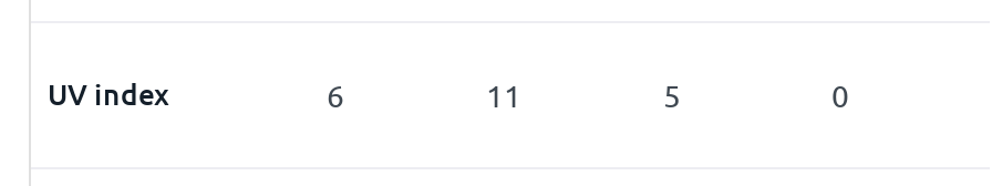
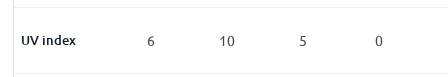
[486,74,521,114] 11 -> [219,31,235,49] 10

